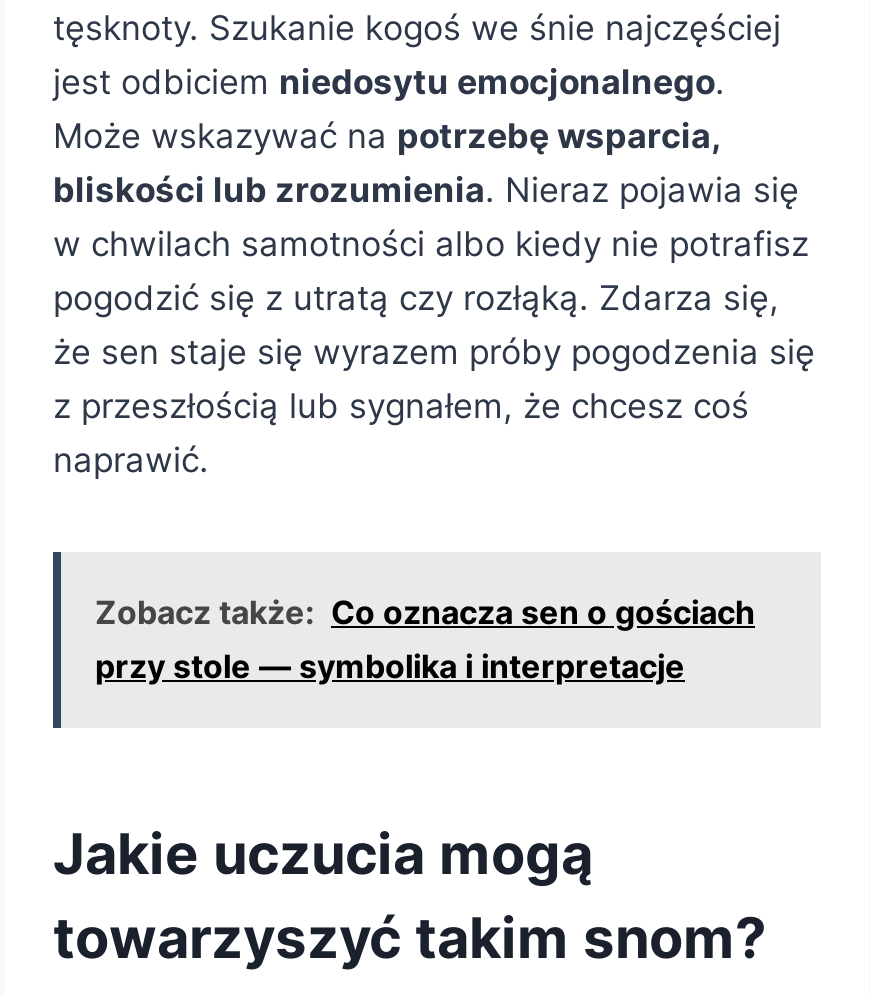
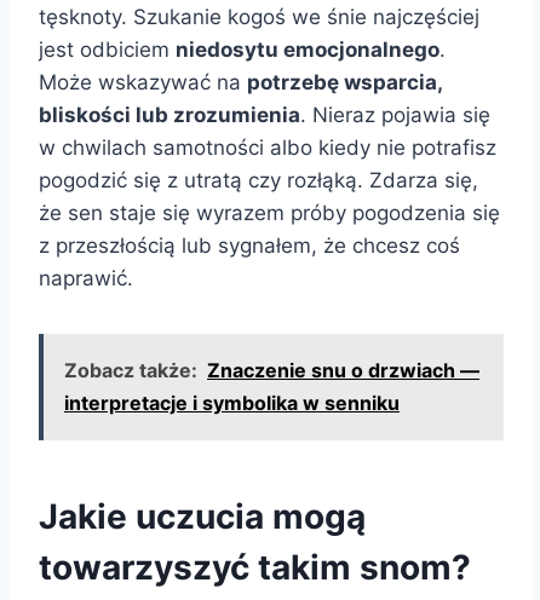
[95,592,755,686] Zobacz także: Co oznacza sen o gościach | przy stole — symbolika i interpretacje -> [64,358,479,415] Zobacz także: Znaczenie snu o drzwiach — | interpretacje i symbolika w senniku

